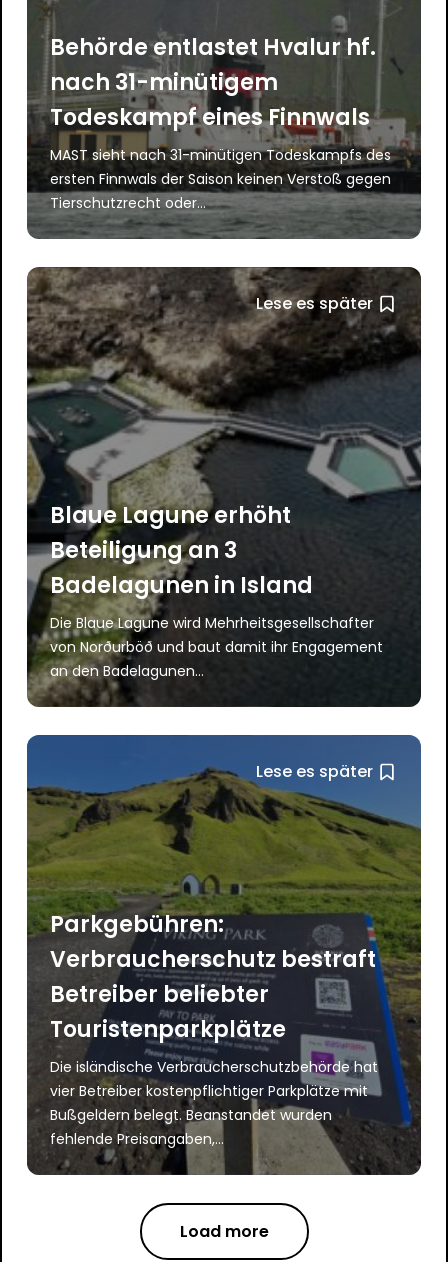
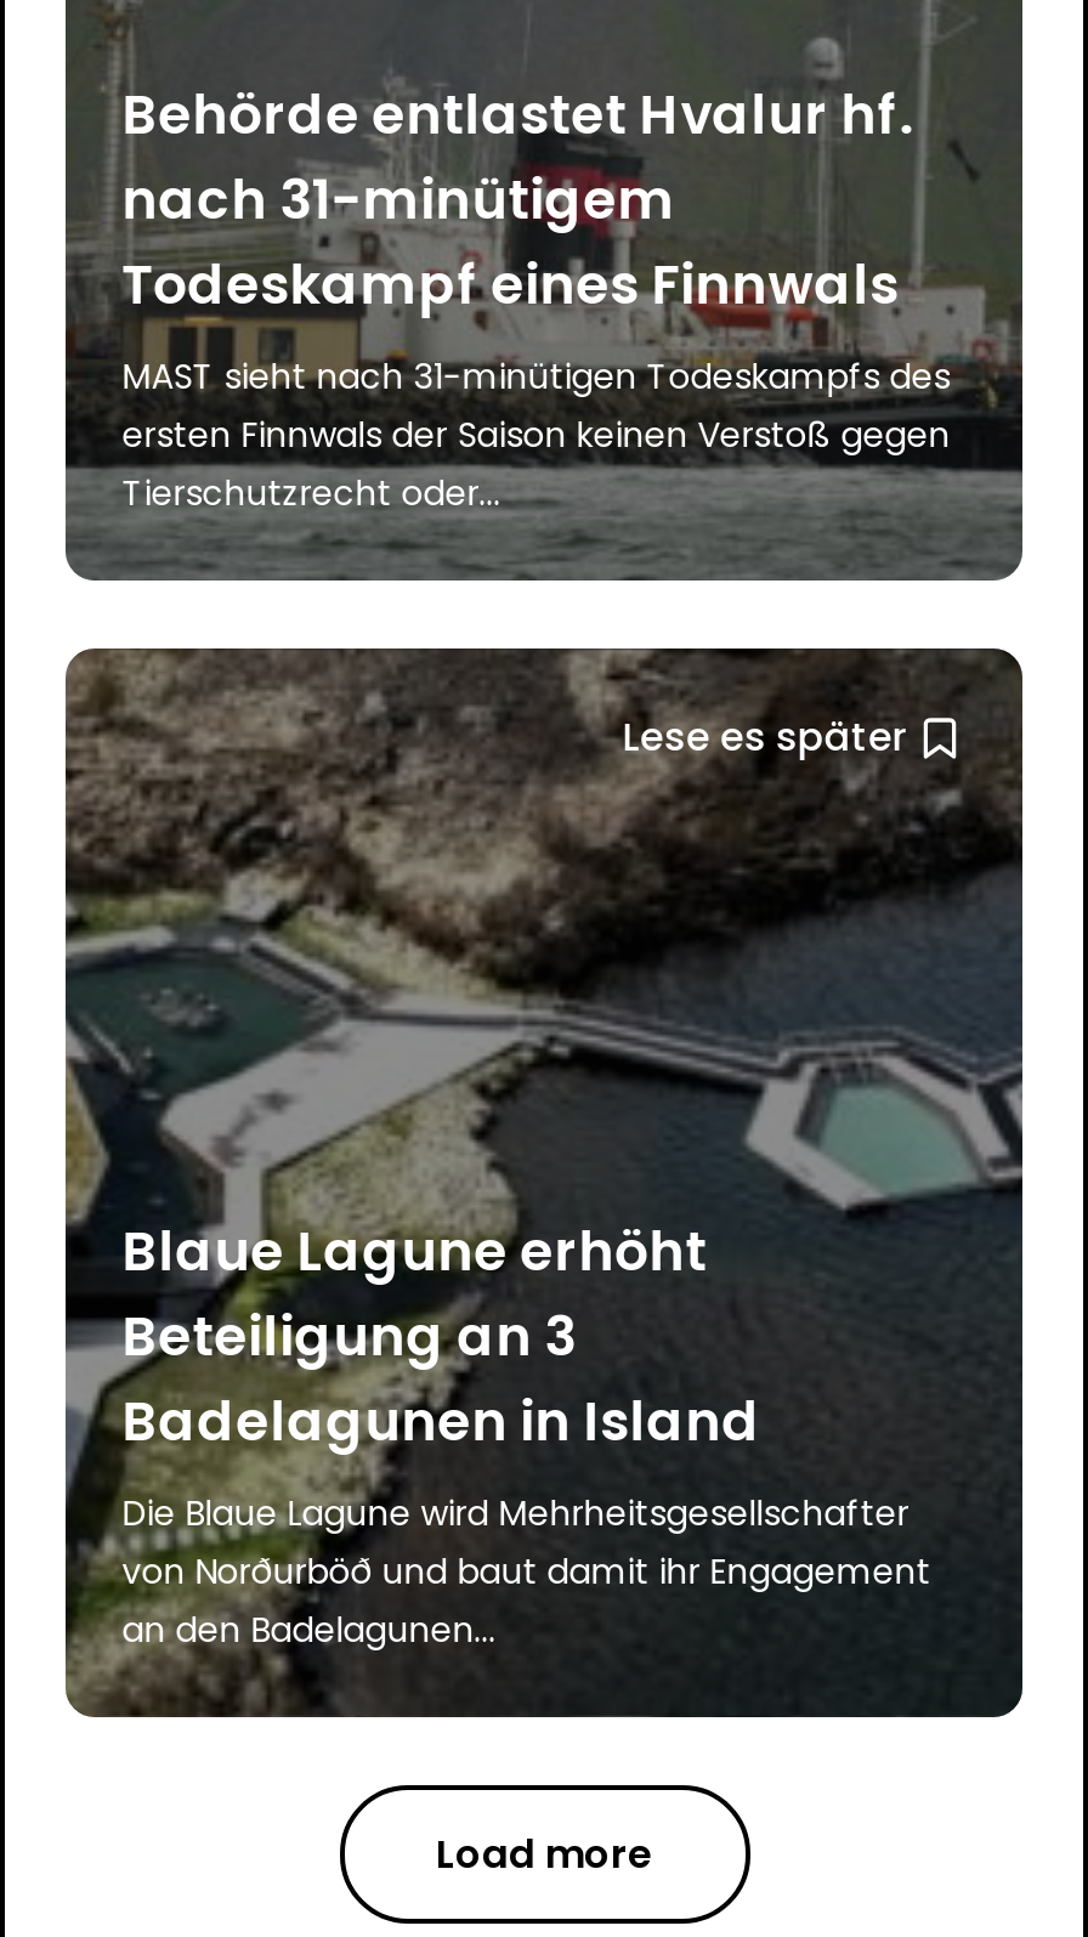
[27,734,422,1175] [image] | Lese es später -> none
[50,908,378,1148] Parkgebühren: | Verbraucherschutz bestraft | Betreiber beliebter | Touristenparkplätze | Die isländische Verbraucherschutzbehörde hat | vier Betreiber kostenpflichtiger Parkplätze mit | Bußgeldern belegt. Beanstandet wurden | fehlende Preisangaben,... -> none

